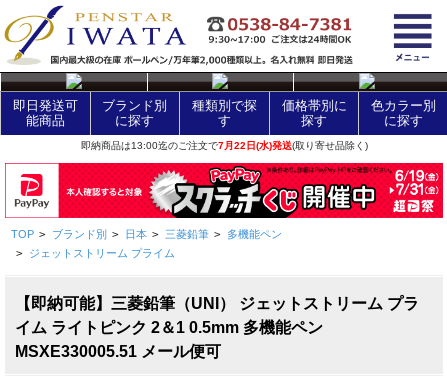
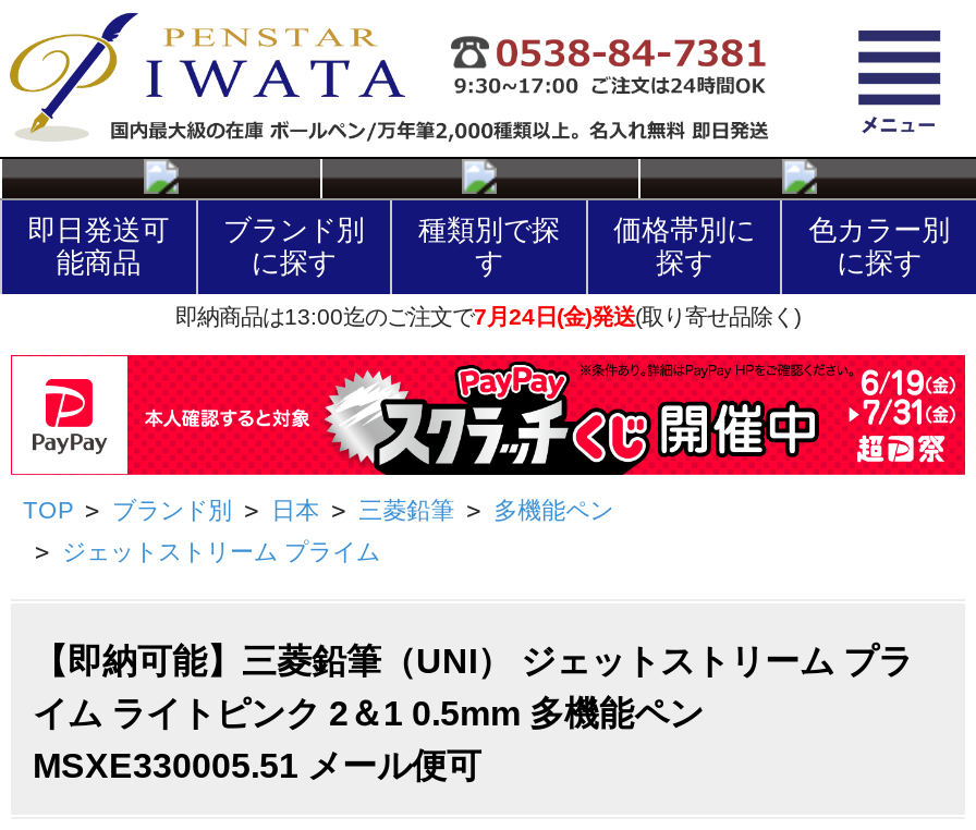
[80,140,367,151] 即納商品は13:00迄のご注文で7月22日(水)発送(取り寄せ品除く) -> [175,306,801,330] 即納商品は13:00迄のご注文で7月24日(金)発送(取り寄せ品除く)

